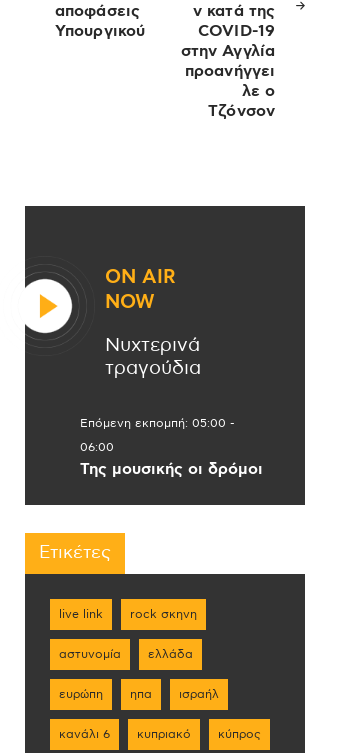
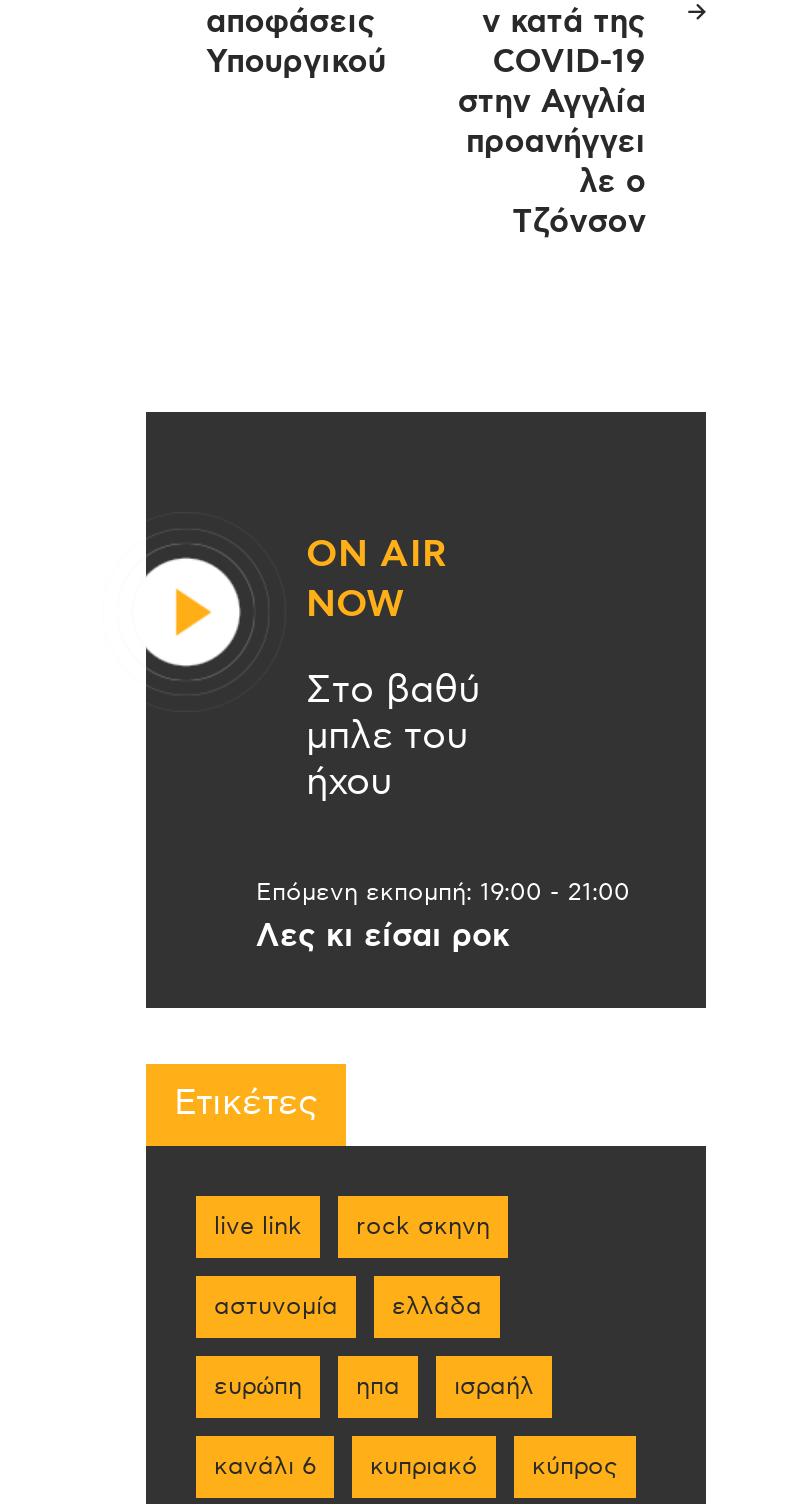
[80,336,263,477] Νυχτερινά | τραγούδια | Επόμενη εκπομπή: 05:00 - | 06:00 | Της μουσικής οι δρόμοι -> [256,671,630,951] Στο βαθύ | μπλε του | ήχου | Επόμενη εκπομπή: 19:00 - 21:00 | Λες κι είσαι ροκ

